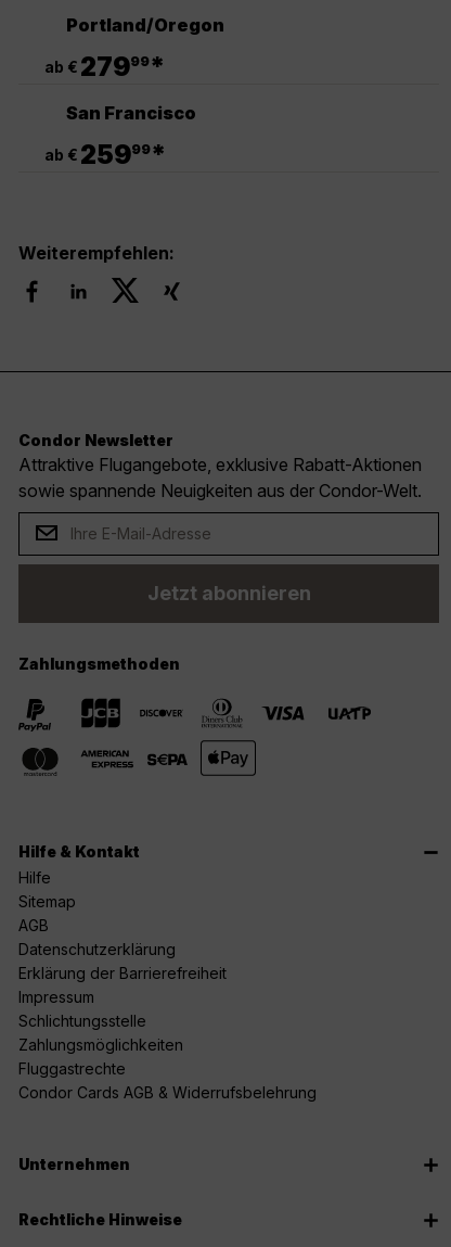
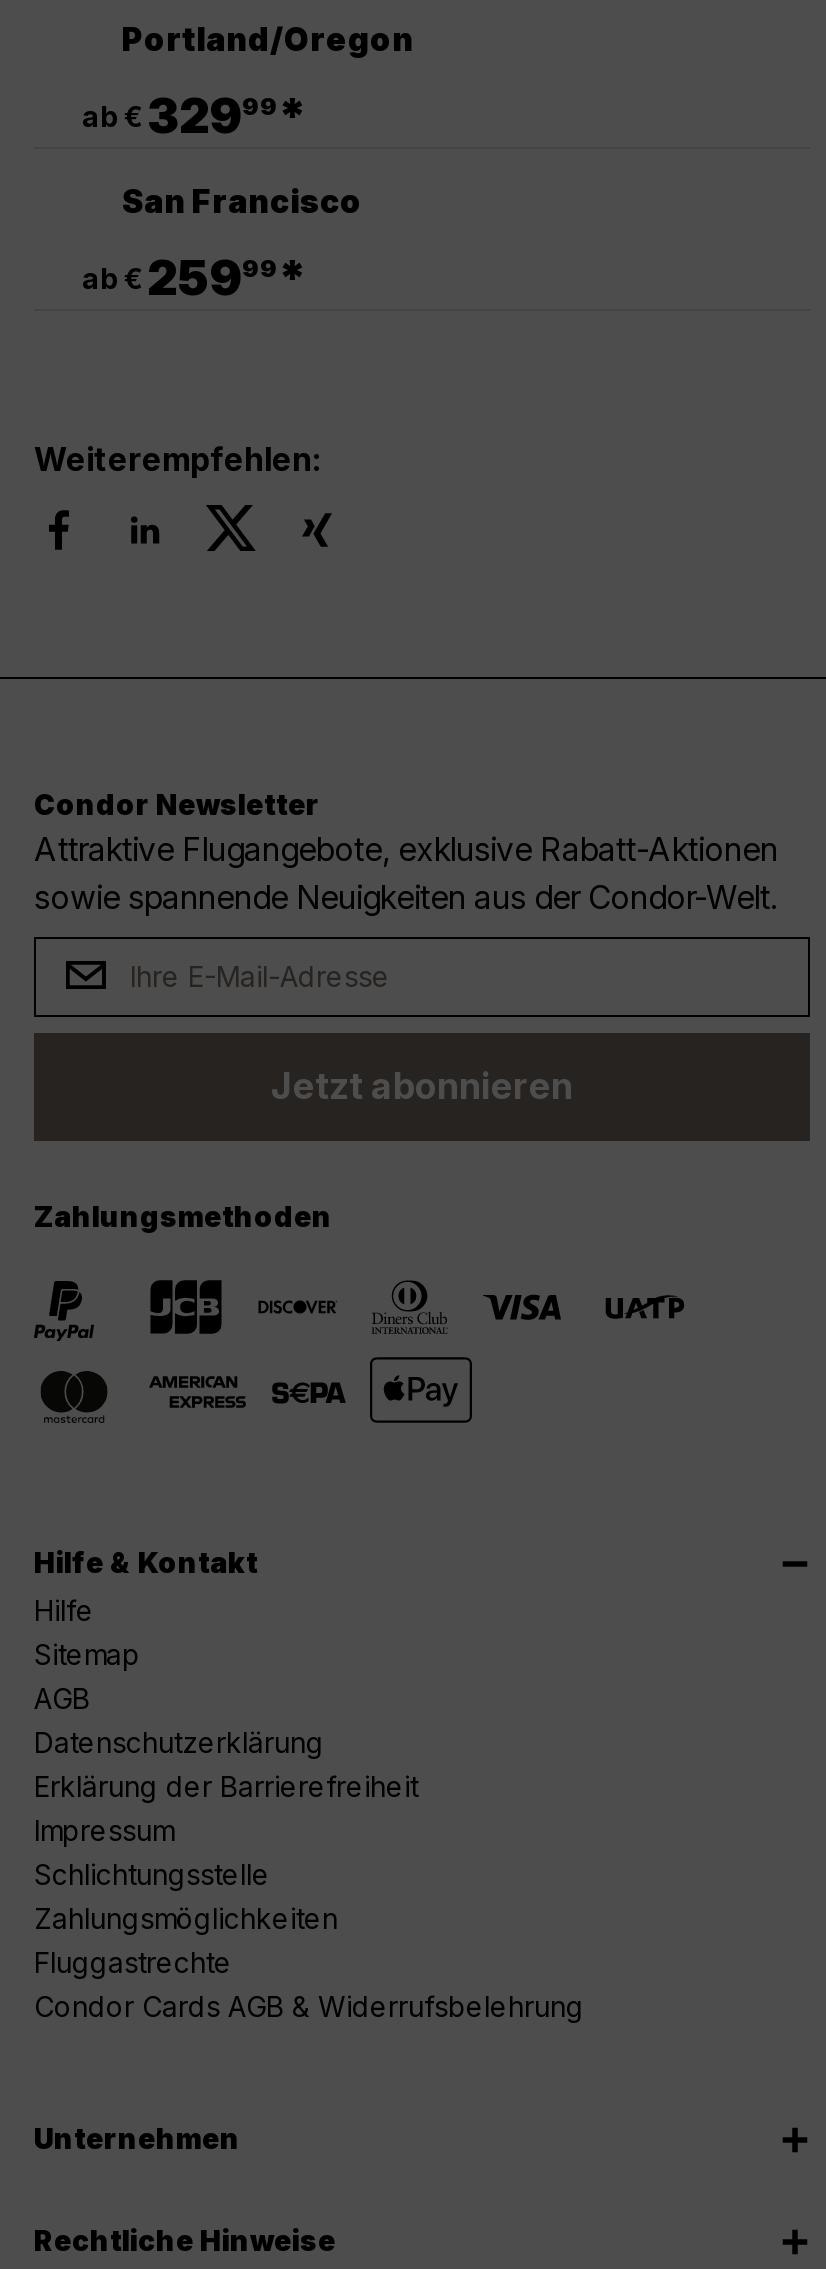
[44,52,130,83] ab € 279 -> [82,87,242,145] ab € 329

